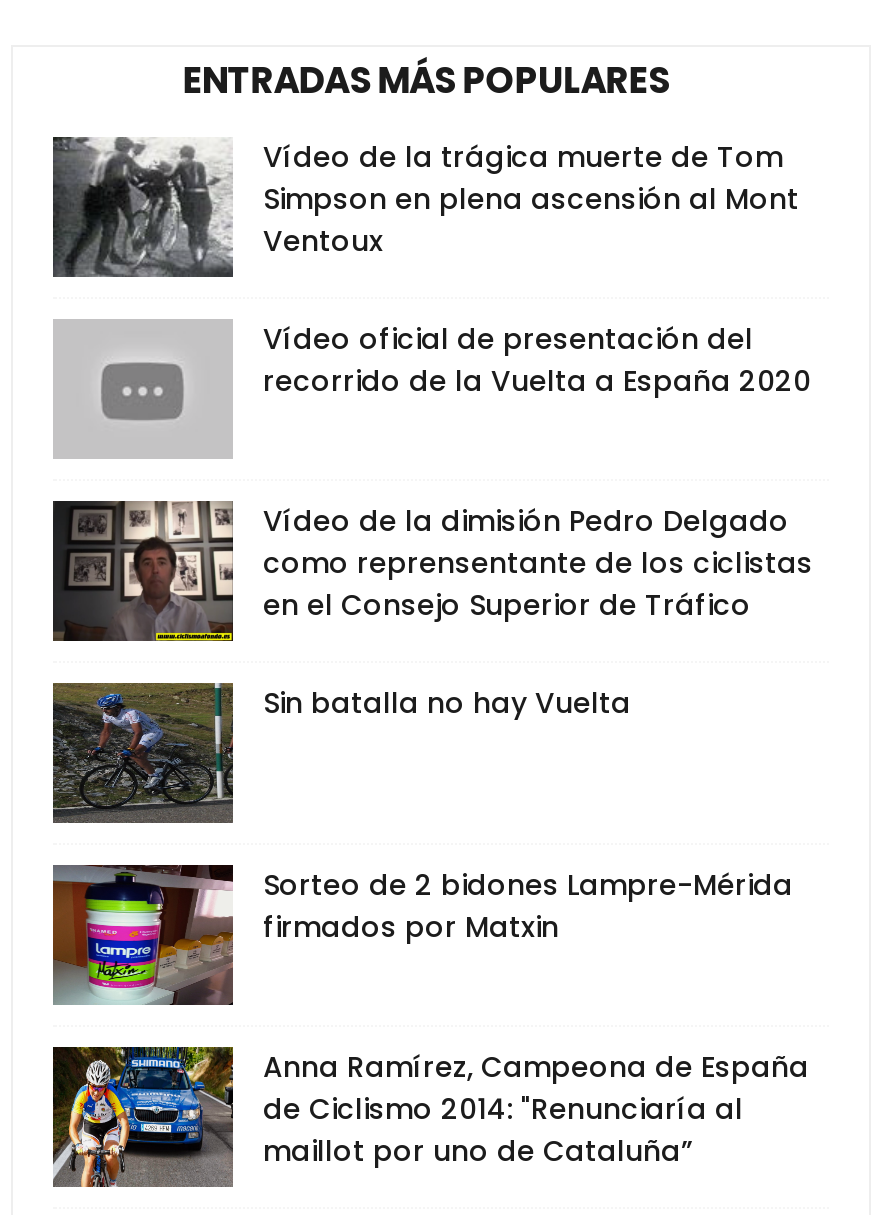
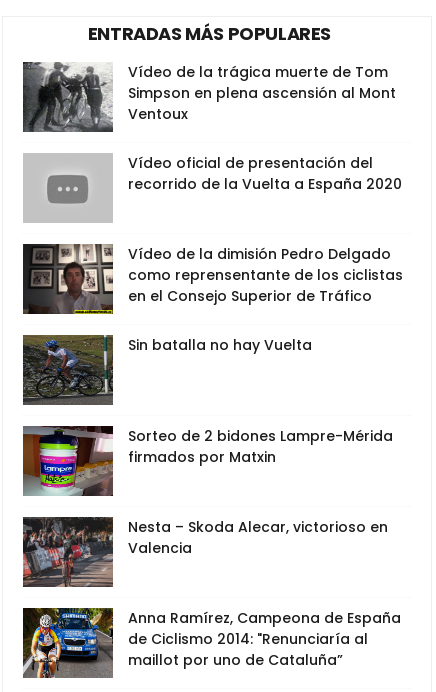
none -> [22,517,388,587] [image] | Nesta – Skoda Alecar, victorioso en | Valencia

